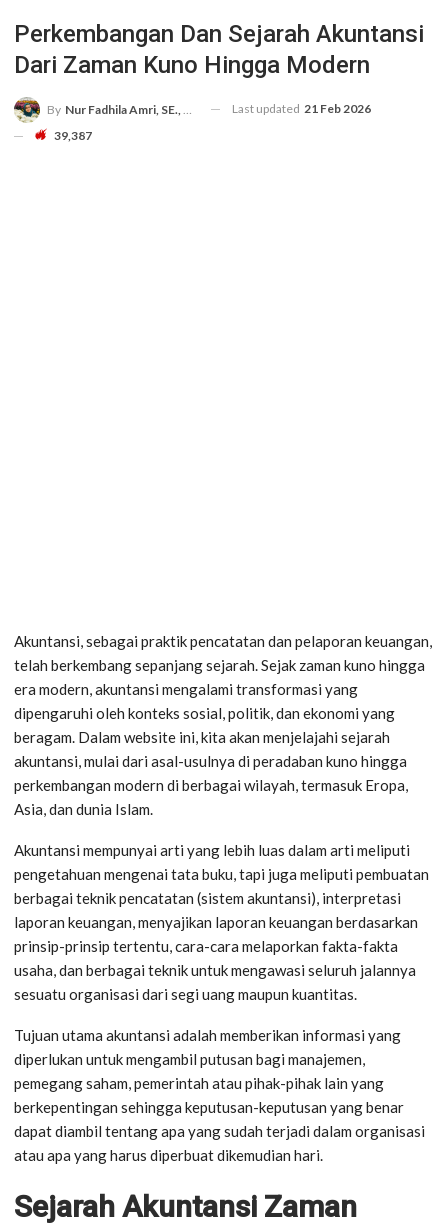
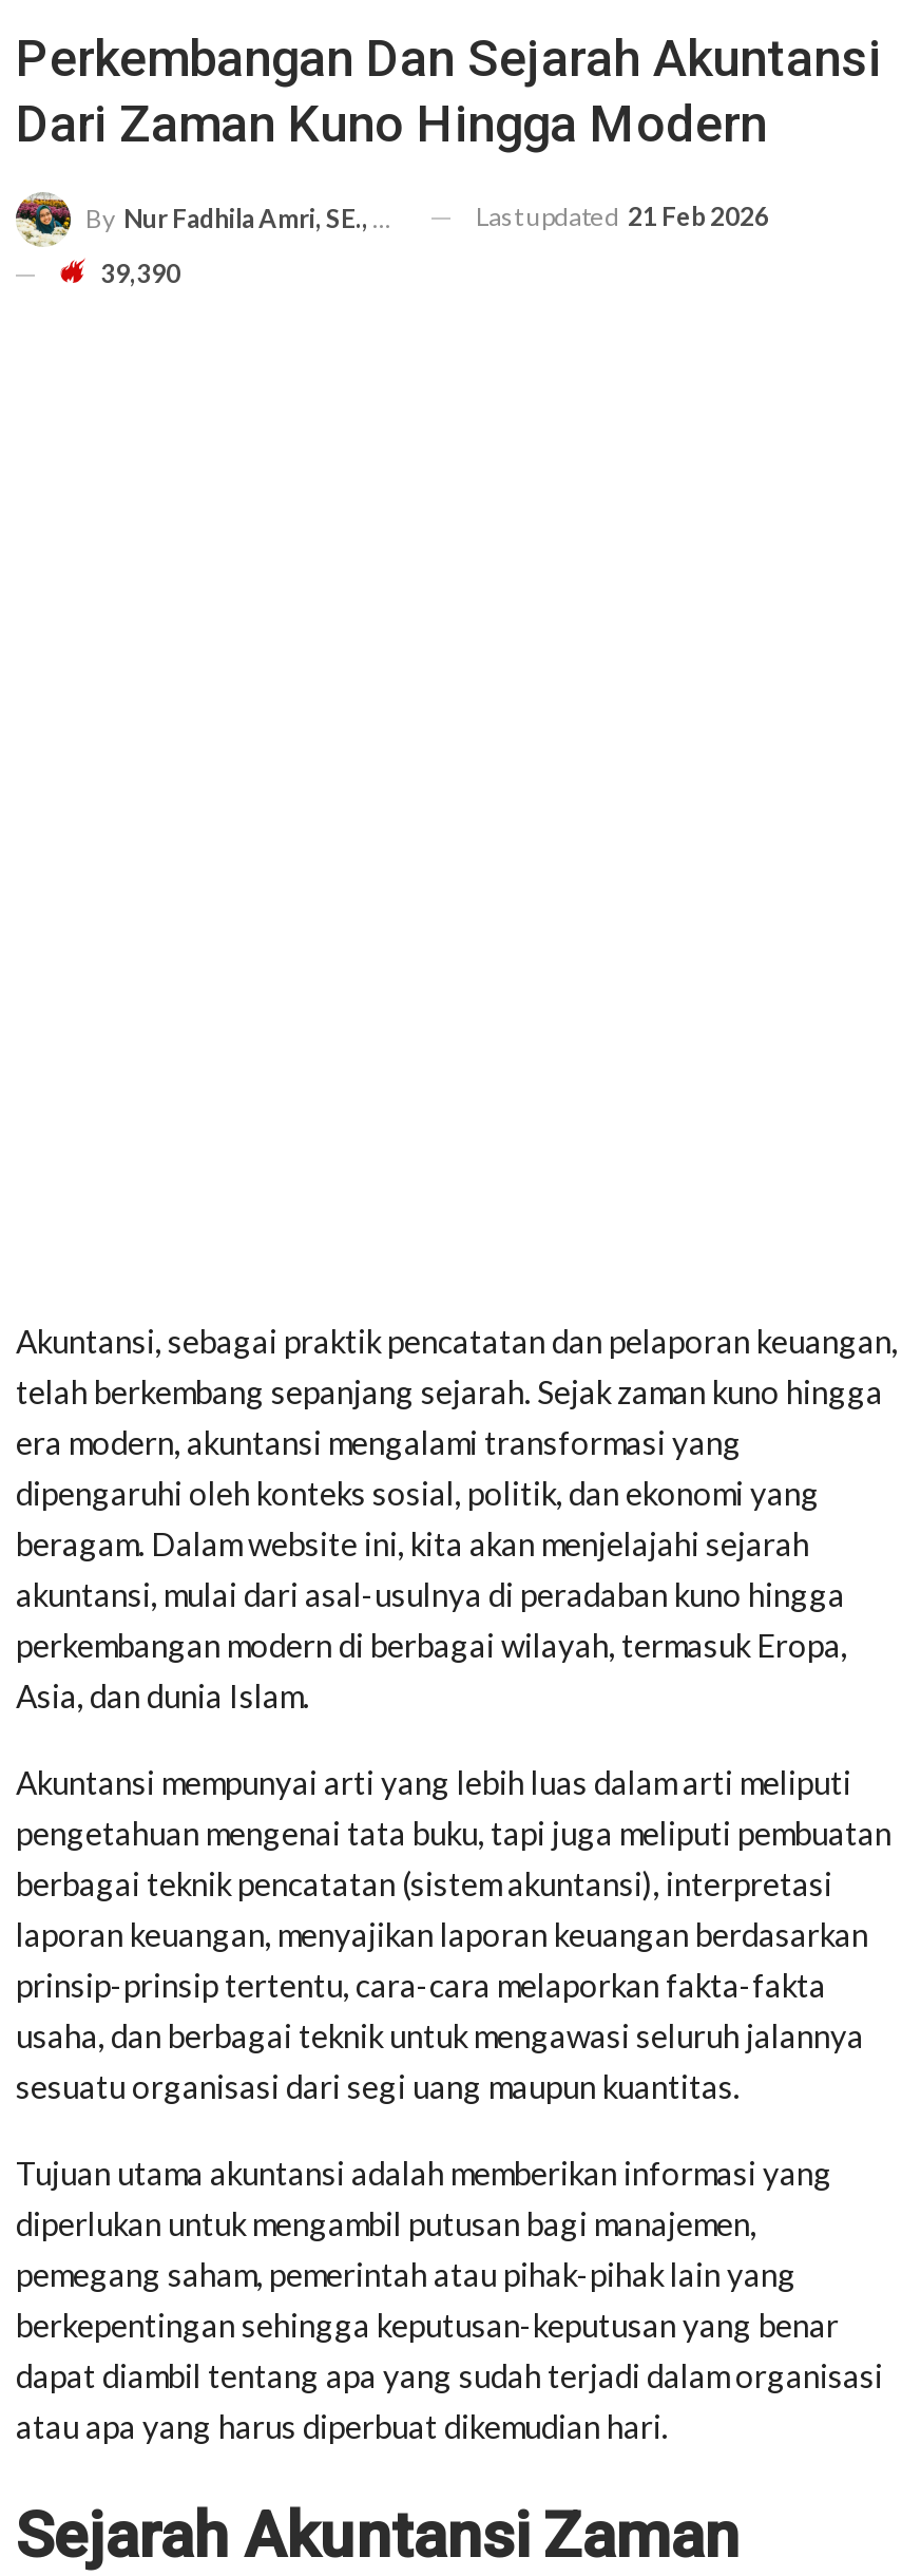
[54,128,92,143] 39,387 -> [100,258,180,289] 39,390

